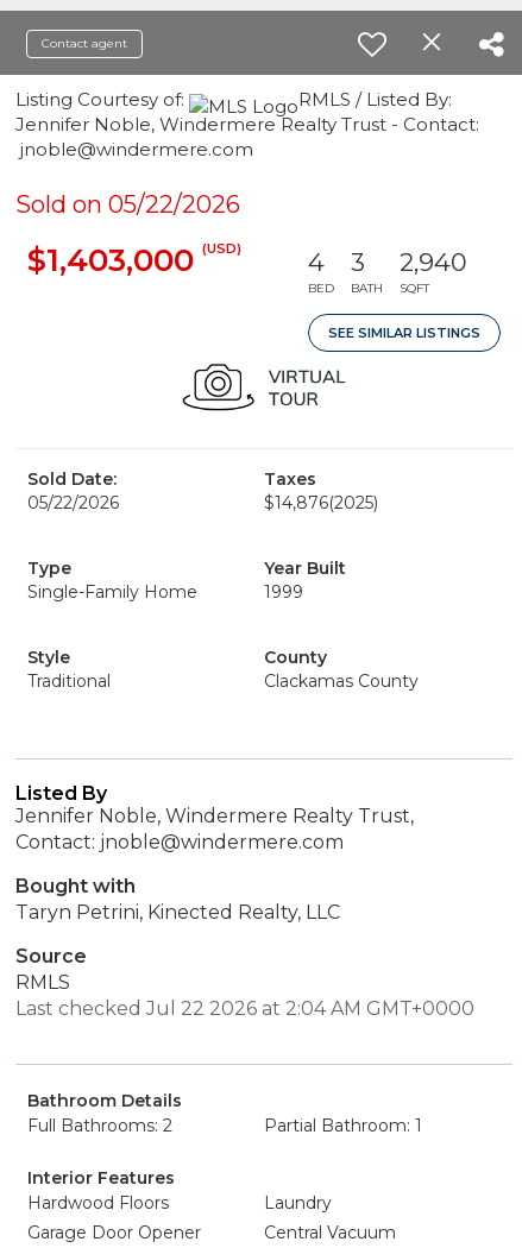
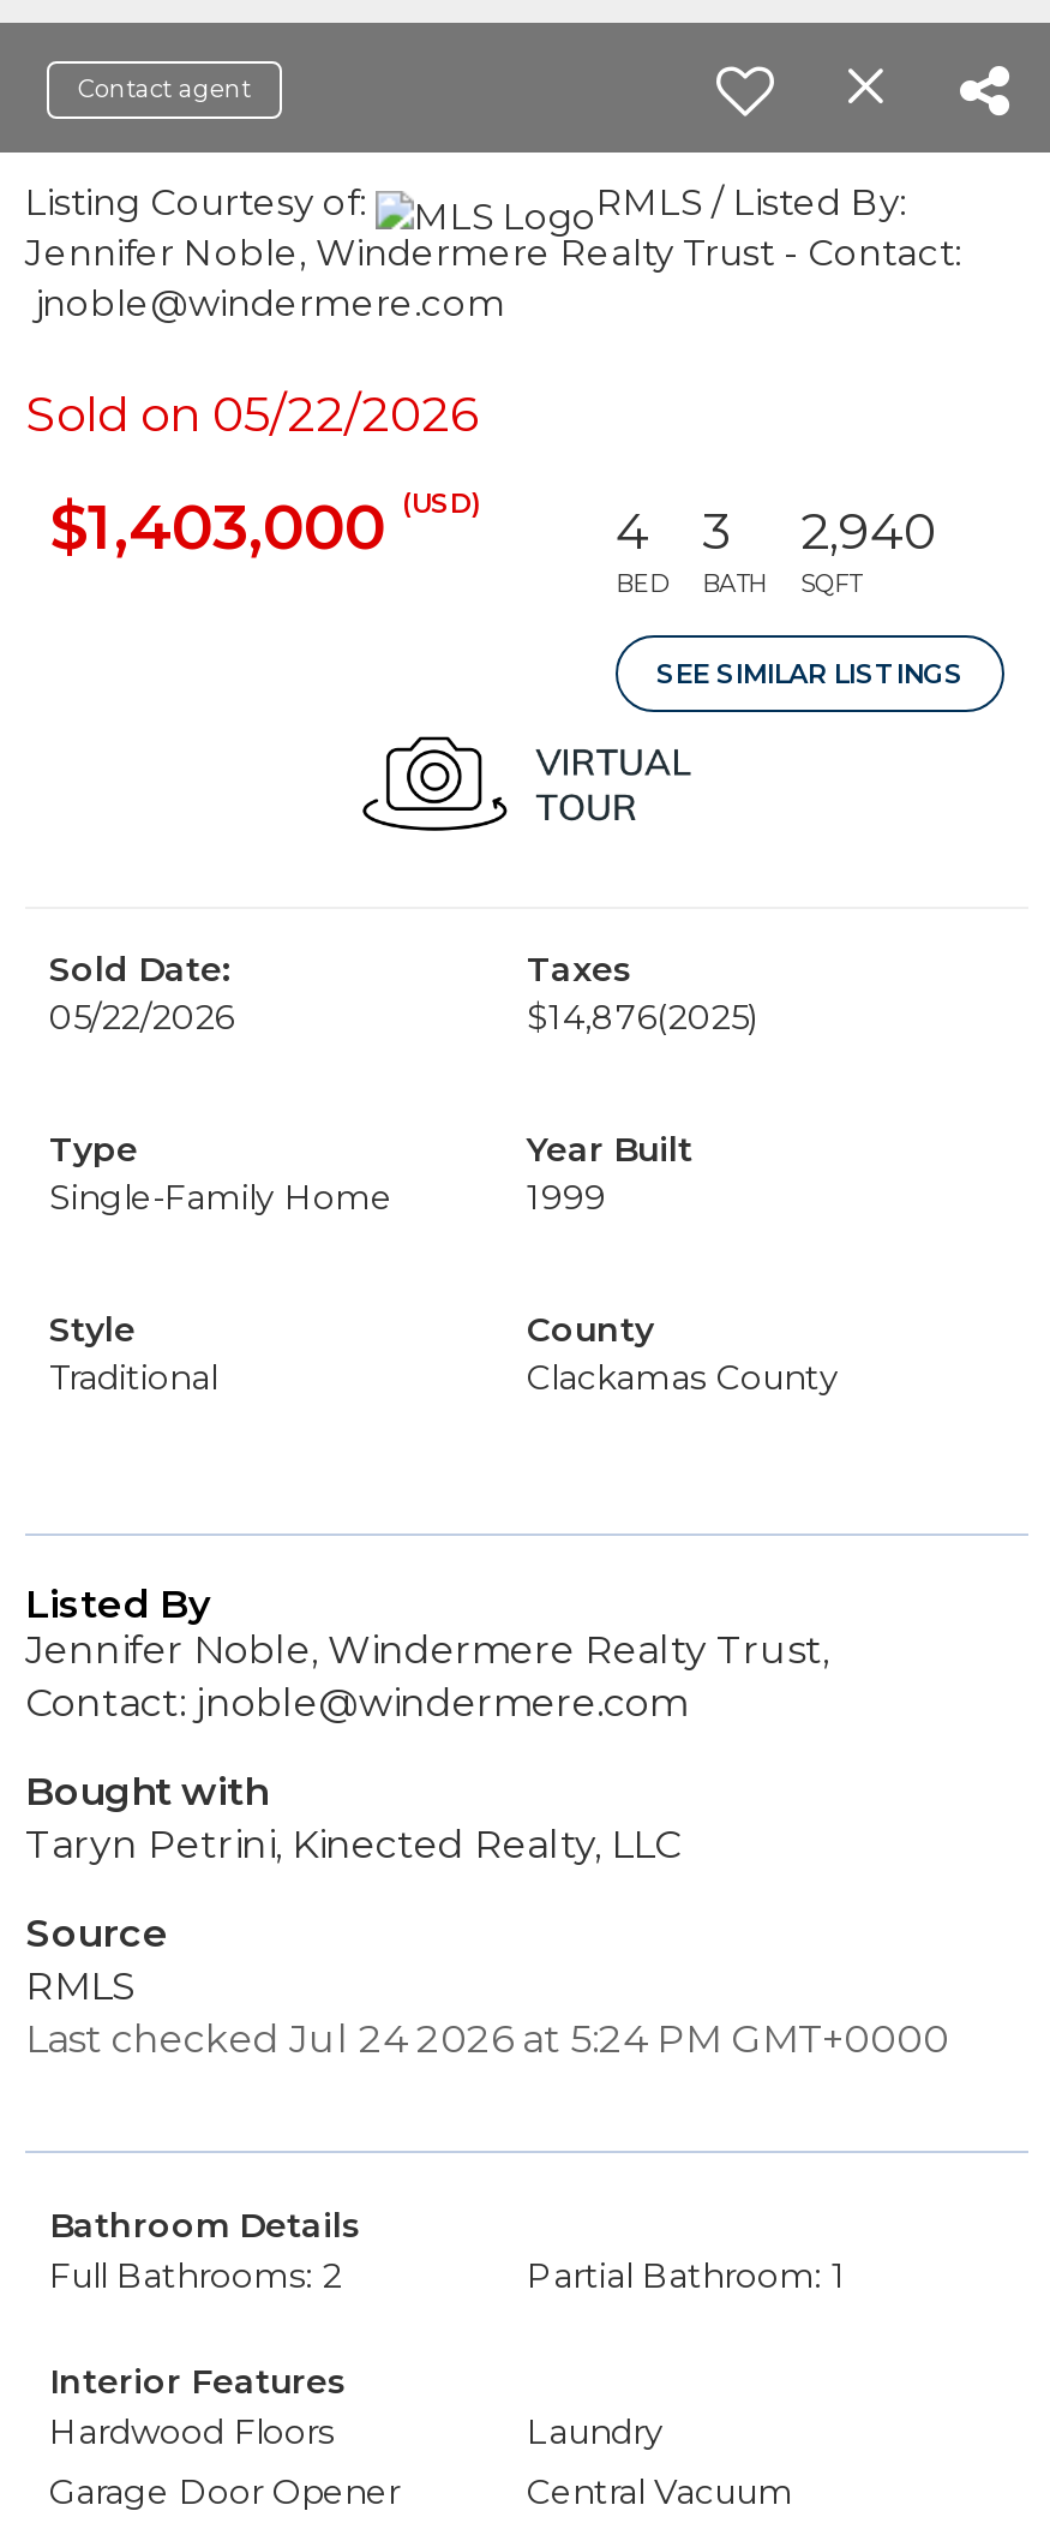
[15,997,474,1020] Last checked Jul 22 2026 at 2:04 AM GMT+0000 -> [25,2016,949,2062] Last checked Jul 24 2026 at 5:24 PM GMT+0000

